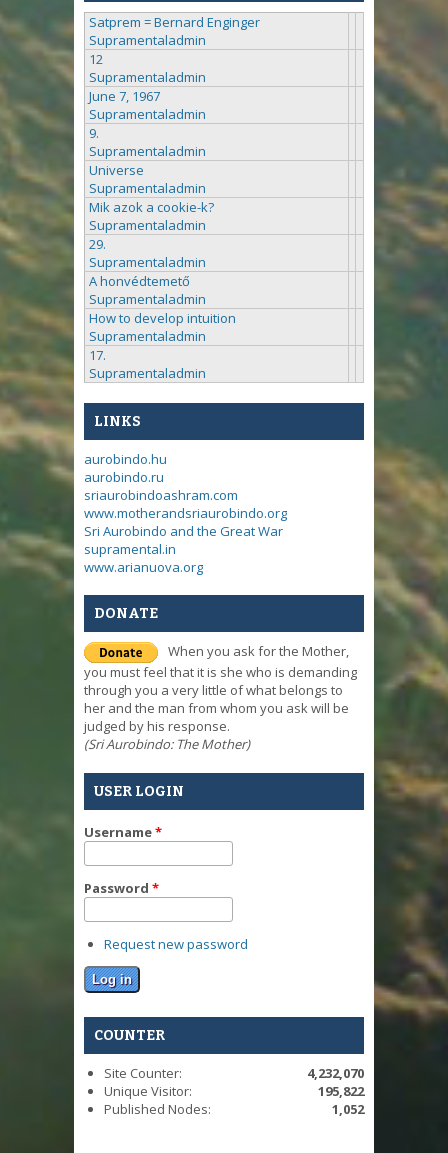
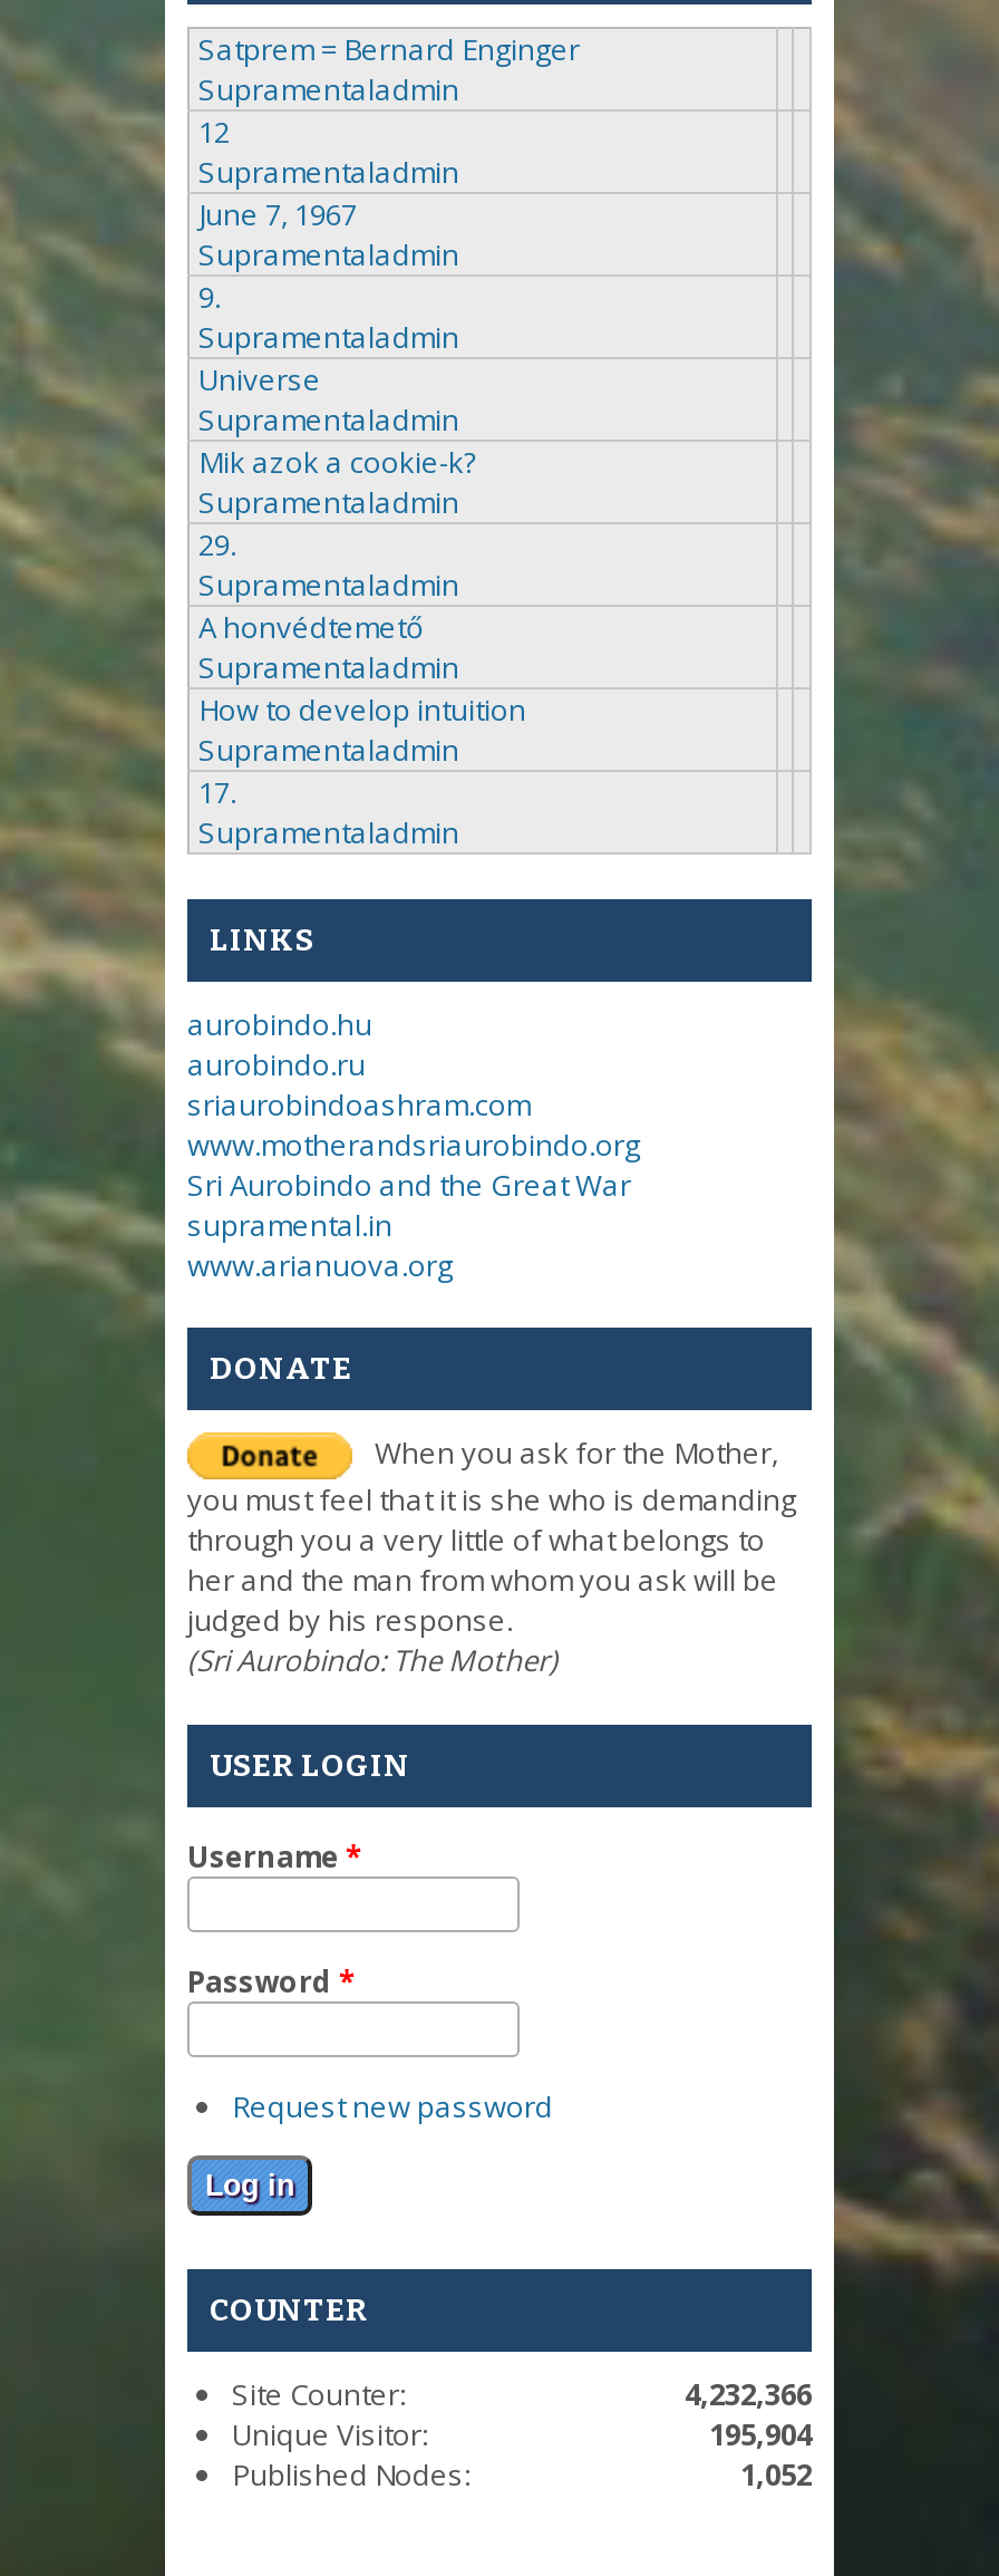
[307,1064,364,1082] 4,232,070 -> [685,2375,812,2415] 4,232,366
[318,1082,364,1100] 195,822 -> [709,2415,812,2455] 195,904

